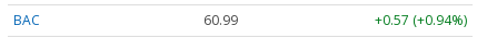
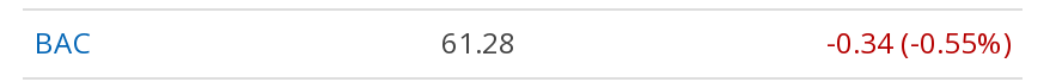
[203,10,238,29] 60.99 -> [441,21,515,62] 61.28
[375,10,467,29] +0.57 (+0.94%) -> [826,21,1011,62] -0.34 (-0.55%)

